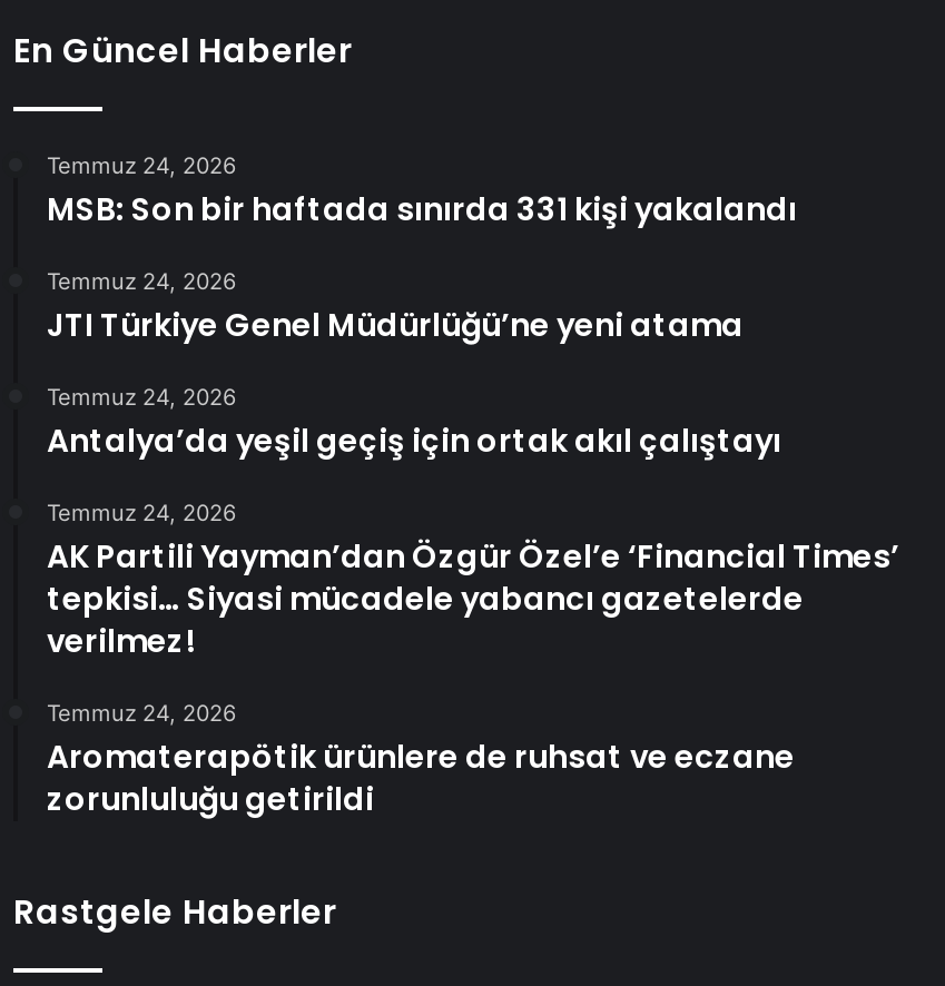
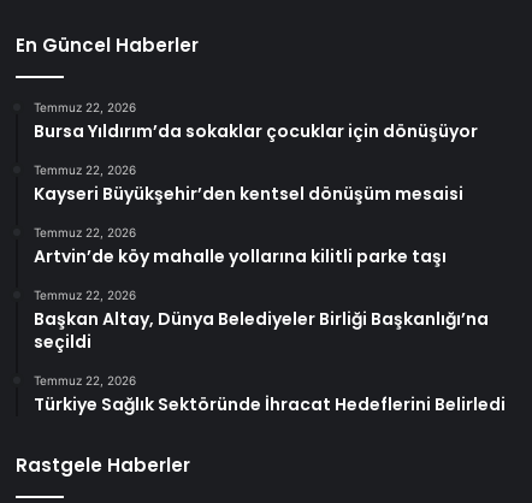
[47,152,797,232] Temmuz 24, 2026 | MSB: Son bir haftada sınırda 331 kişi yakalandı -> [34,100,478,143] Temmuz 22, 2026 | Bursa Yıldırım’da sokaklar çocuklar için dönüşüyor
[47,267,744,347] Temmuz 24, 2026 | JTI Türkiye Genel Müdürlüğü’ne yeni atama -> [34,163,463,206] Temmuz 22, 2026 | Kayseri Büyükşehir’den kentsel dönüşüm mesaisi
[47,383,781,463] Temmuz 24, 2026 | Antalya’da yeşil geçiş için ortak akıl çalıştayı -> [34,225,447,268] Temmuz 22, 2026 | Artvin’de köy mahalle yollarına kilitli parke taşı
[47,499,899,663] Temmuz 24, 2026 | AK Partili Yayman’dan Özgür Özel’e ‘Financial Times’ | tepkisi… Siyasi mücadele yabancı gazetelerde | verilmez! -> [34,288,489,354] Temmuz 22, 2026 | Başkan Altay, Dünya Belediyeler Birliği Başkanlığı’na | seçildi
[47,699,795,822] Temmuz 24, 2026 | Aromaterapötik ürünlere de ruhsat ve eczane | zorunluluğu getirildi -> [34,373,506,416] Temmuz 22, 2026 | Türkiye Sağlık Sektöründe İhracat Hedeflerini Belirledi

